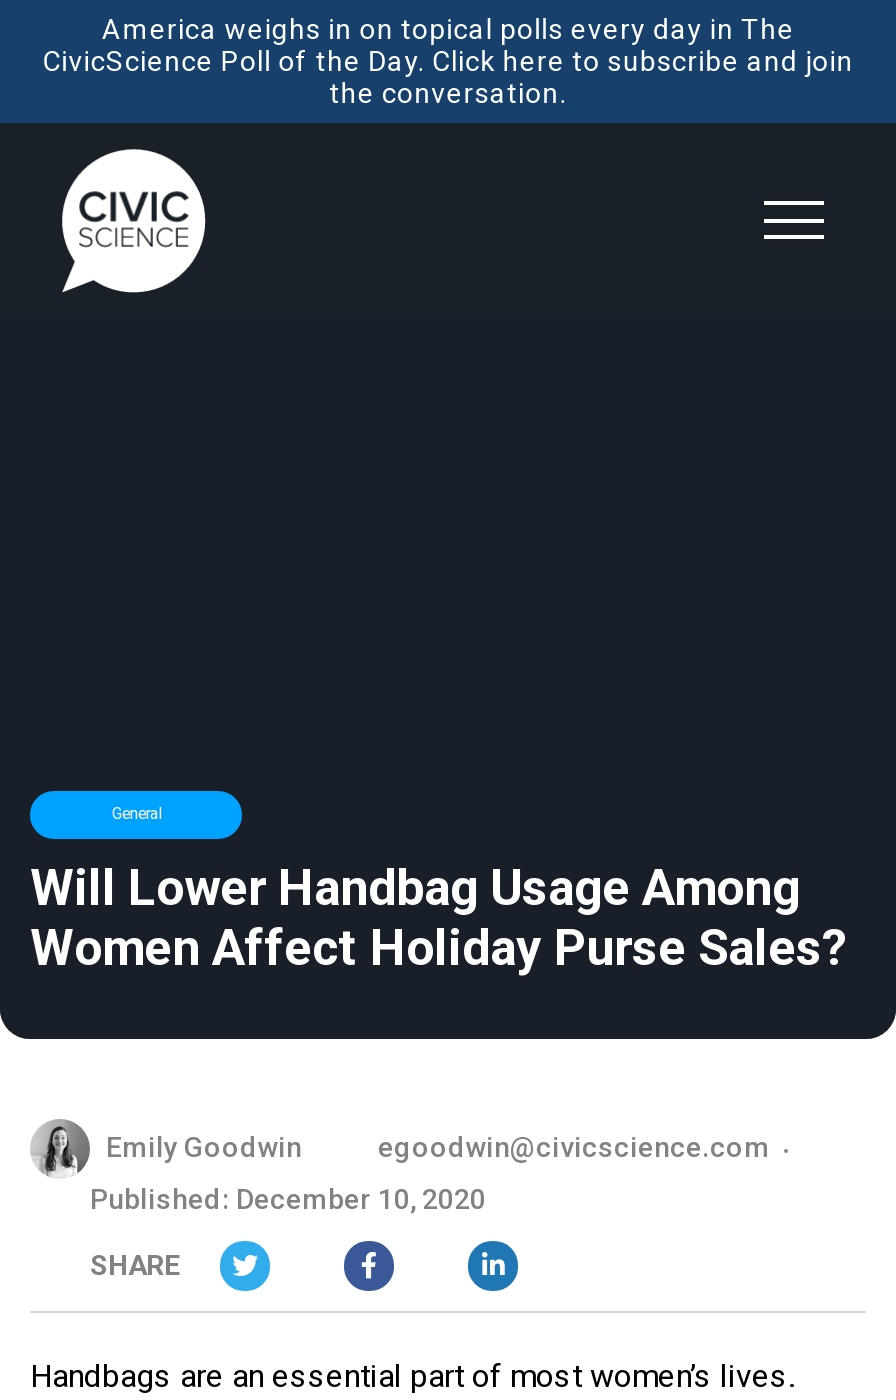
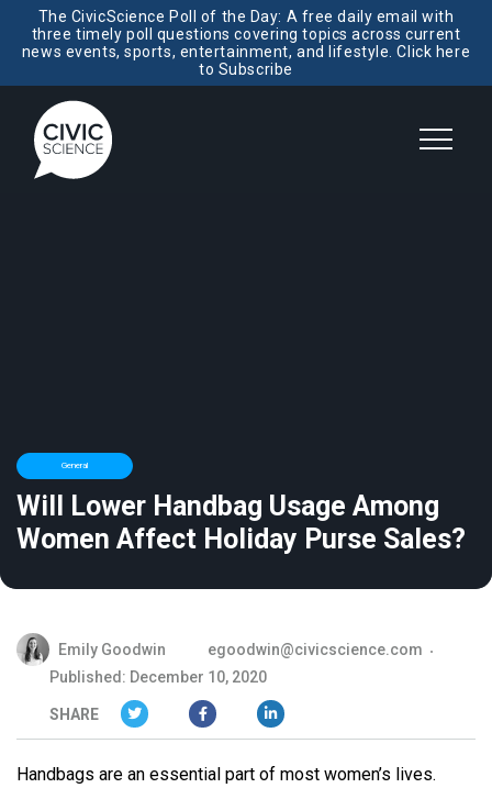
[42,13,854,109] America weighs in on topical polls every day in The | CivicScience Poll of the Day. Click here to subscribe and join | the conversation. -> [22,8,470,78] The CivicScience Poll of the Day: A free daily email with | three timely poll questions covering topics across current | news events, sports, entertainment, and lifestyle. Click here | to Subscribe

